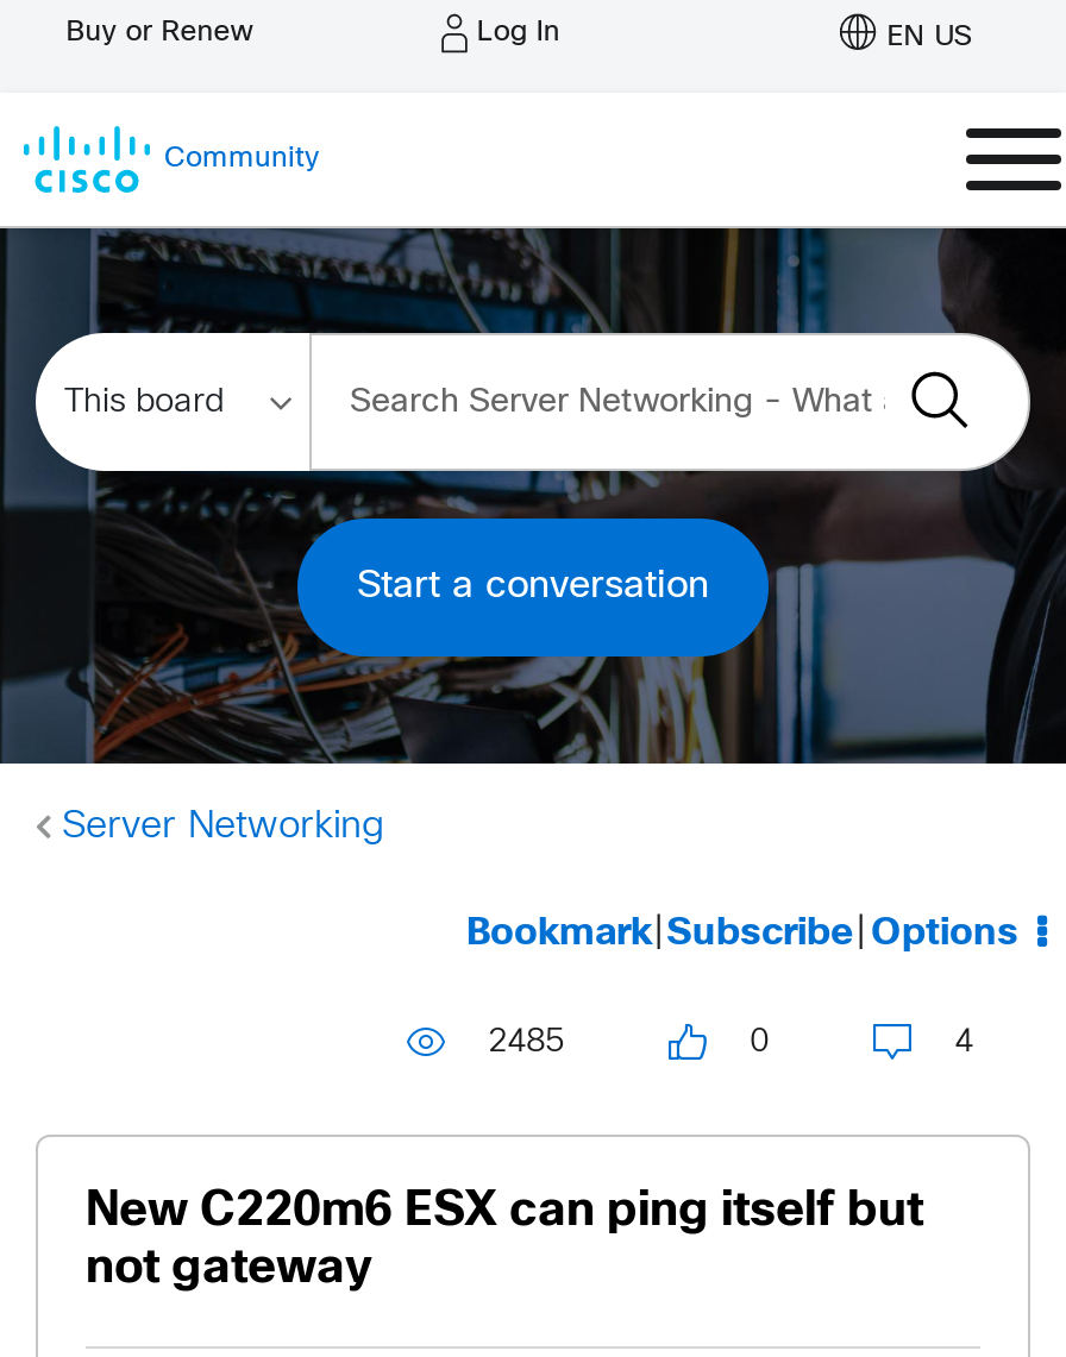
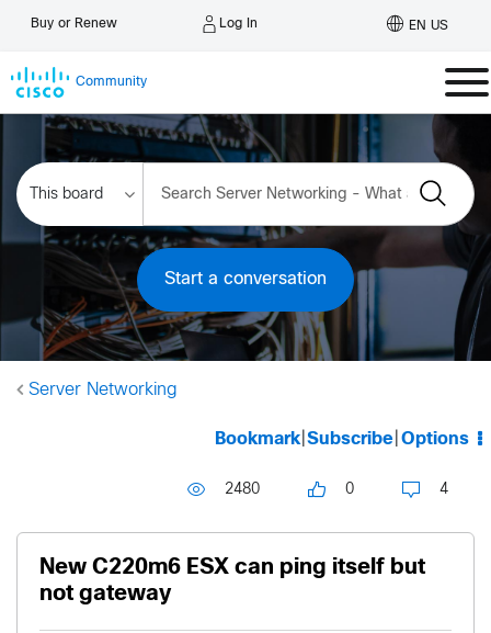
[488,1028,564,1058] 2485 -> [225,483,260,497] 2480

